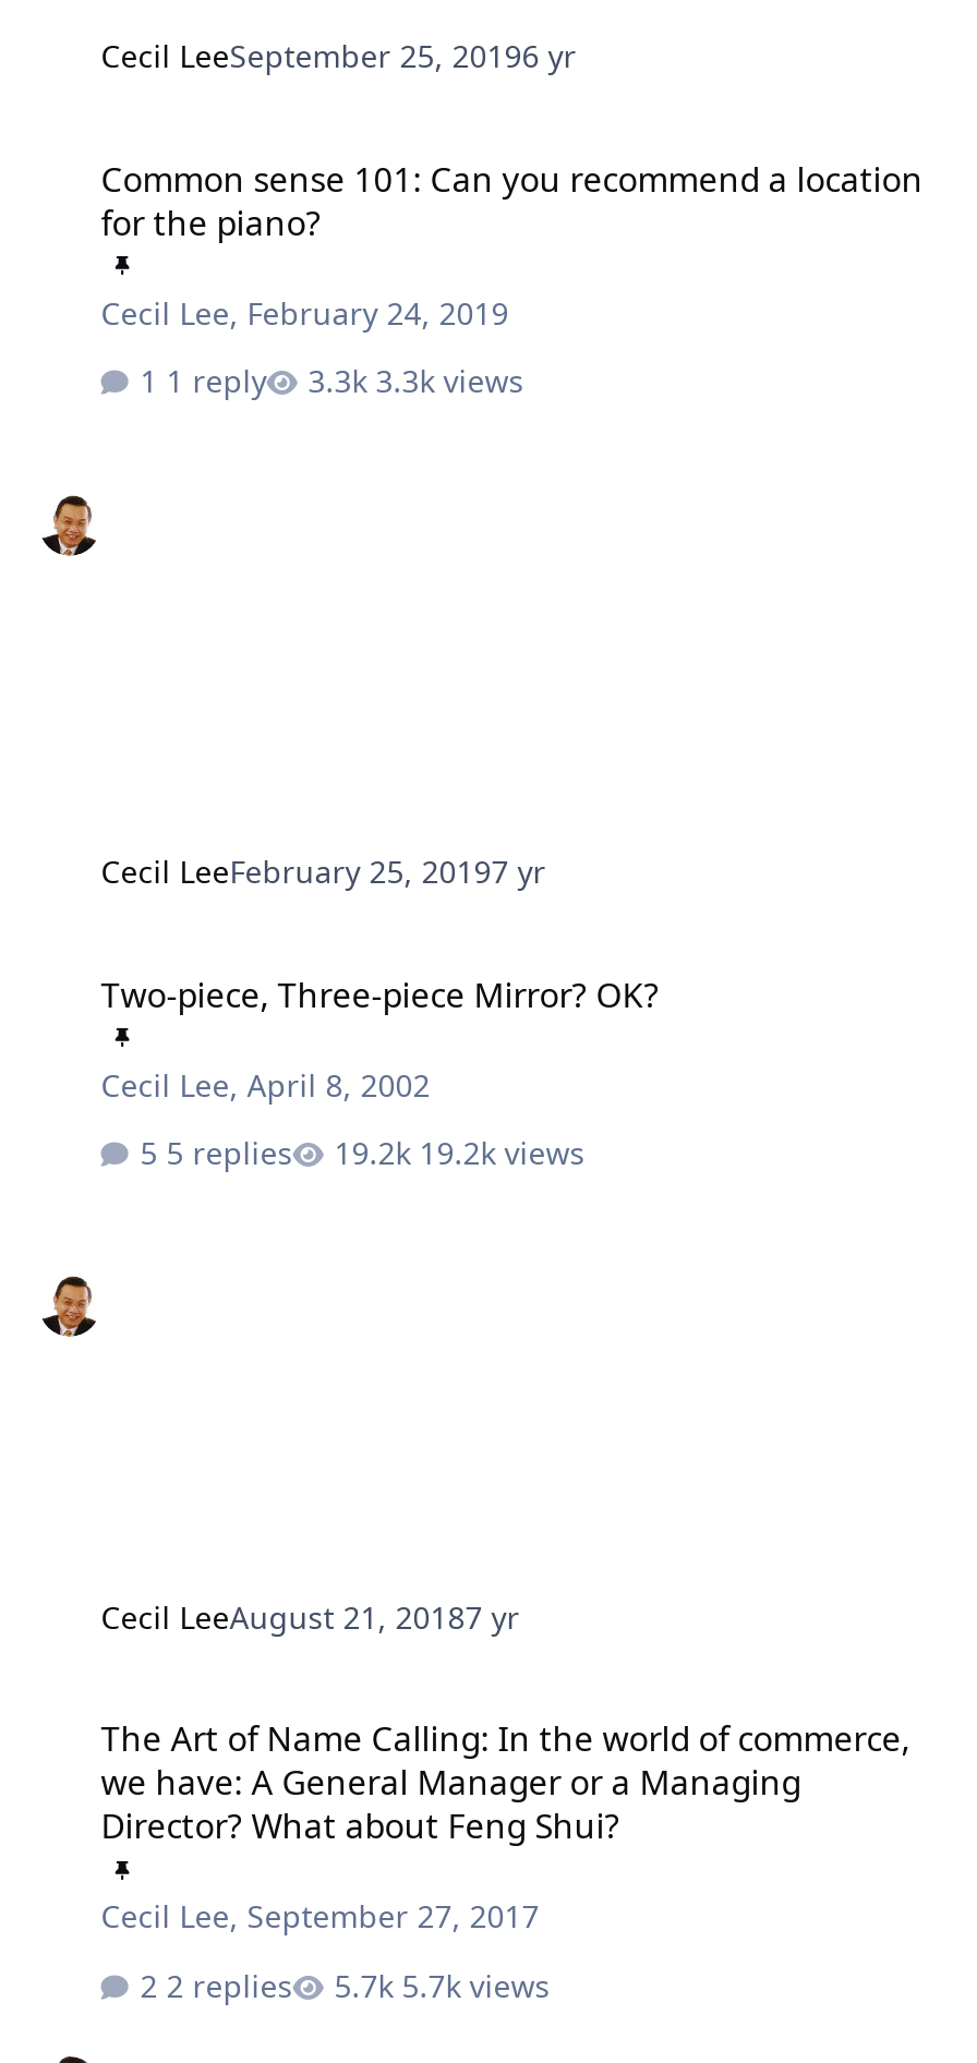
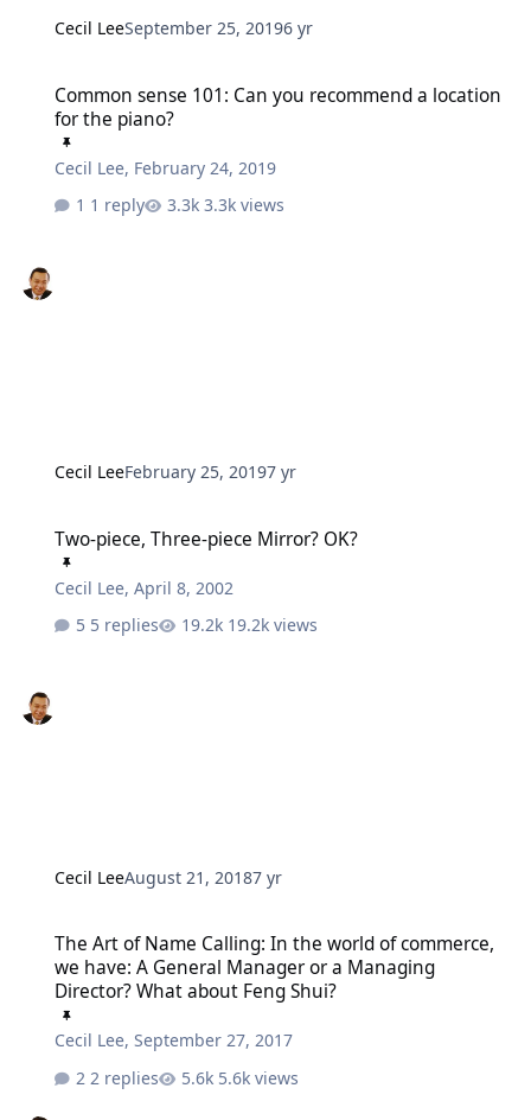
[402,1965,550,2006] 5.7k views -> [218,1067,299,1089] 5.6k views

